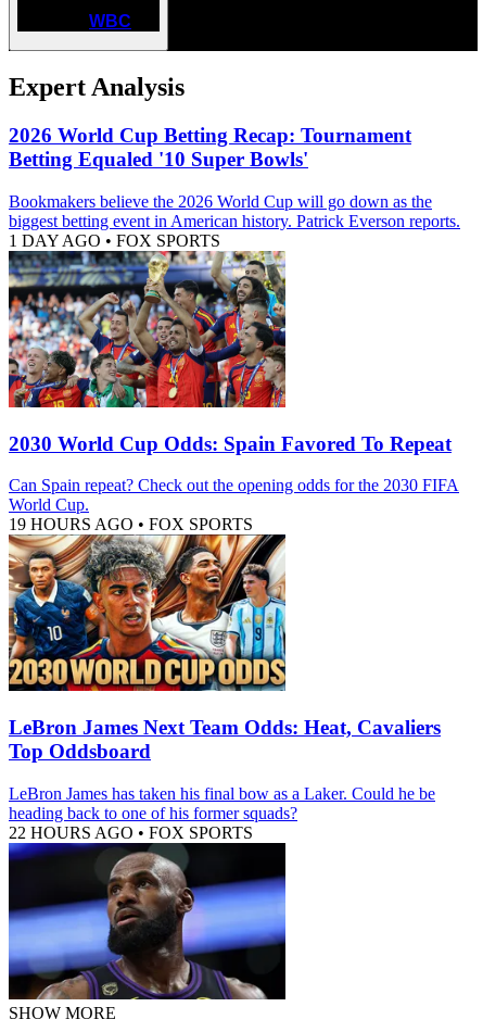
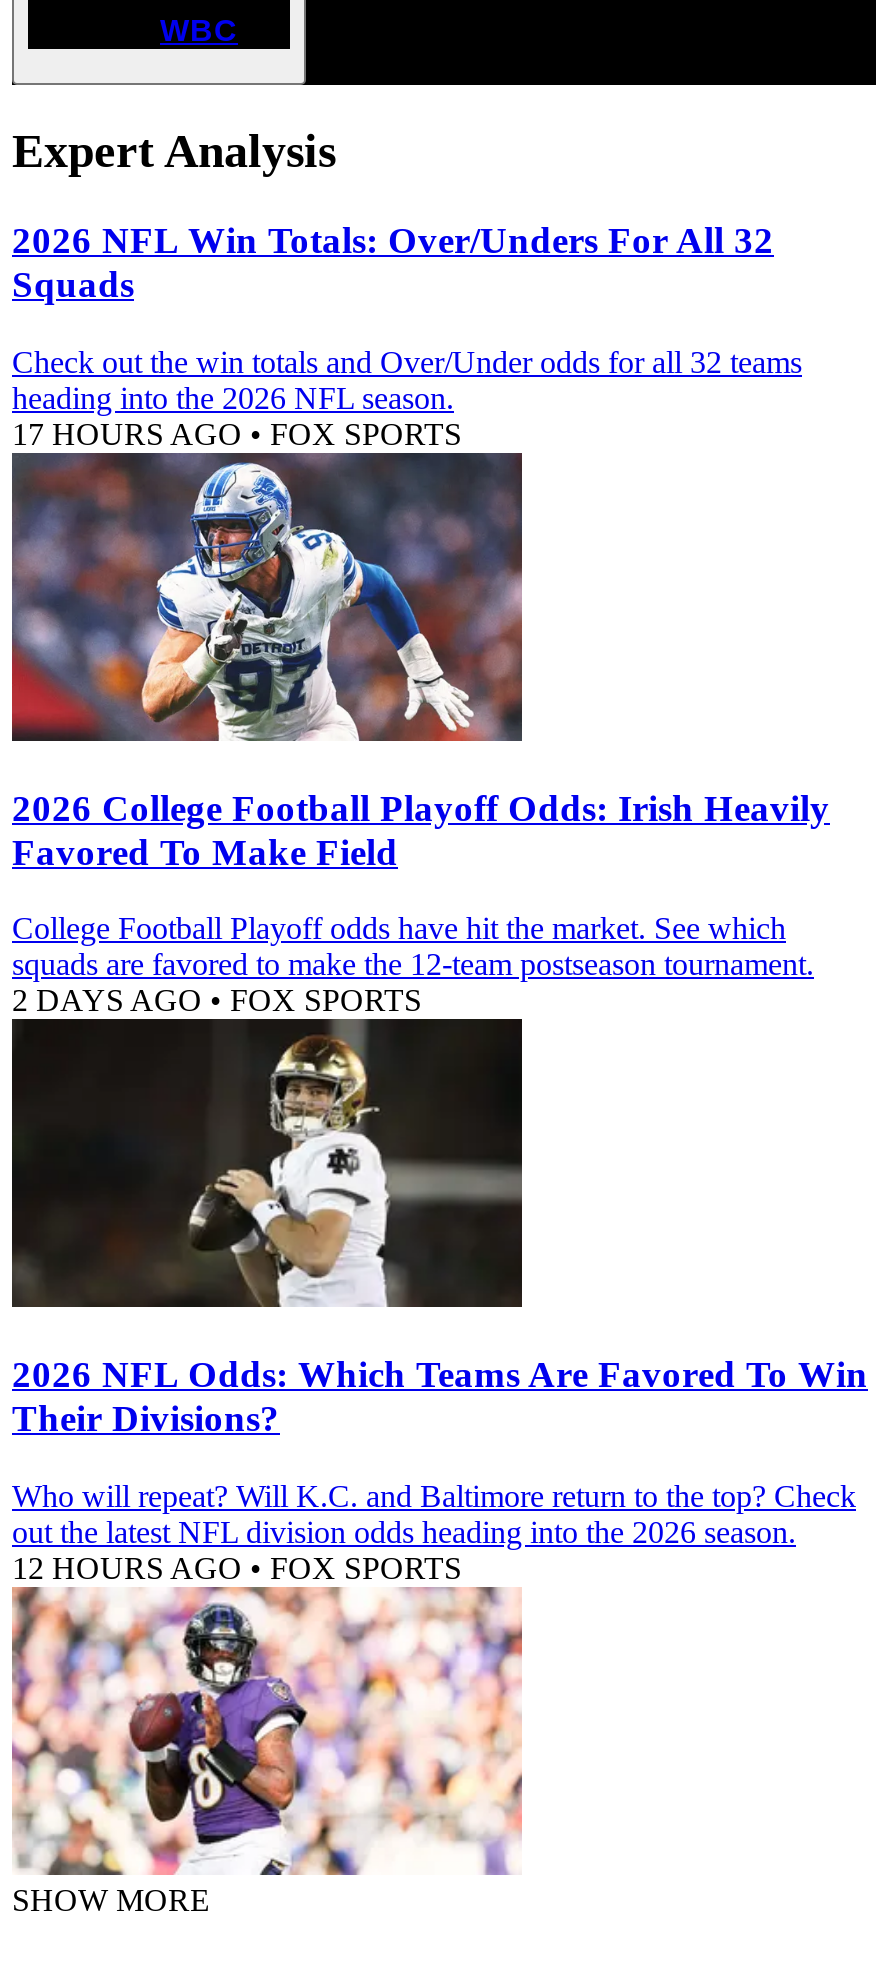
[9,124,411,171] 2026 World Cup Betting Recap: Tournament | Betting Equaled '10 Super Bowls' -> [12,219,774,305] 2026 NFL Win Totals: Over/Unders For All 32 | Squads
[9,192,460,250] Bookmakers believe the 2026 World Cup will go down as the | biggest betting event in American history. Patrick Everson reports. | 1 DAY AGO • FOX SPORTS -> [12,345,802,451] Check out the win totals and Over/Under odds for all 32 teams | heading into the 2026 NFL season. | 17 HOURS AGO • FOX SPORTS
[8,251,452,455] [image] | 2030 World Cup Odds: Spain Favored To Repeat -> [10,473,830,872] [image] | 2026 College Football Playoff Odds: Irish Heavily | Favored To Make Field
[9,476,459,534] Can Spain repeat? Check out the opening odds for the 2030 FIFA | World Cup. | 19 HOURS AGO • FOX SPORTS -> [12,912,814,1018] College Football Playoff odds have hit the market. See which | squads are favored to make the 12-team postseason tournament. | 2 DAYS AGO • FOX SPORTS
[8,546,441,763] [image] | LeBron James Next Team Odds: Heat, Cavaliers | Top Oddsboard -> [10,1021,868,1439] [image] | 2026 NFL Odds: Which Teams Are Favored To Win | Their Divisions?
[9,784,435,842] LeBron James has taken his final bow as a Laker. Could he be | heading back to one of his former squads? | 22 HOURS AGO • FOX SPORTS -> [12,1479,856,1585] Who will repeat? Will K.C. and Baltimore return to the top? Check | out the latest NFL division odds heading into the 2026 season. | 12 HOURS AGO • FOX SPORTS
[8,854,287,1000] [image] -> [10,1587,524,1877] [image]

